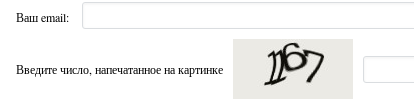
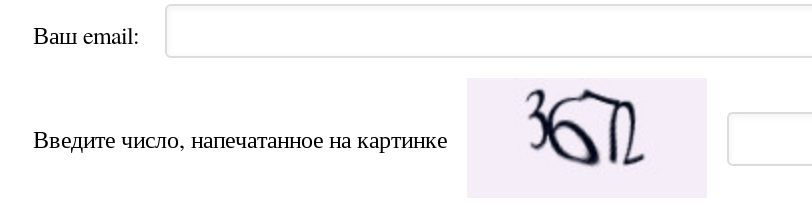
[262,41,326,87] [image] -> [525,84,651,174] [image]

